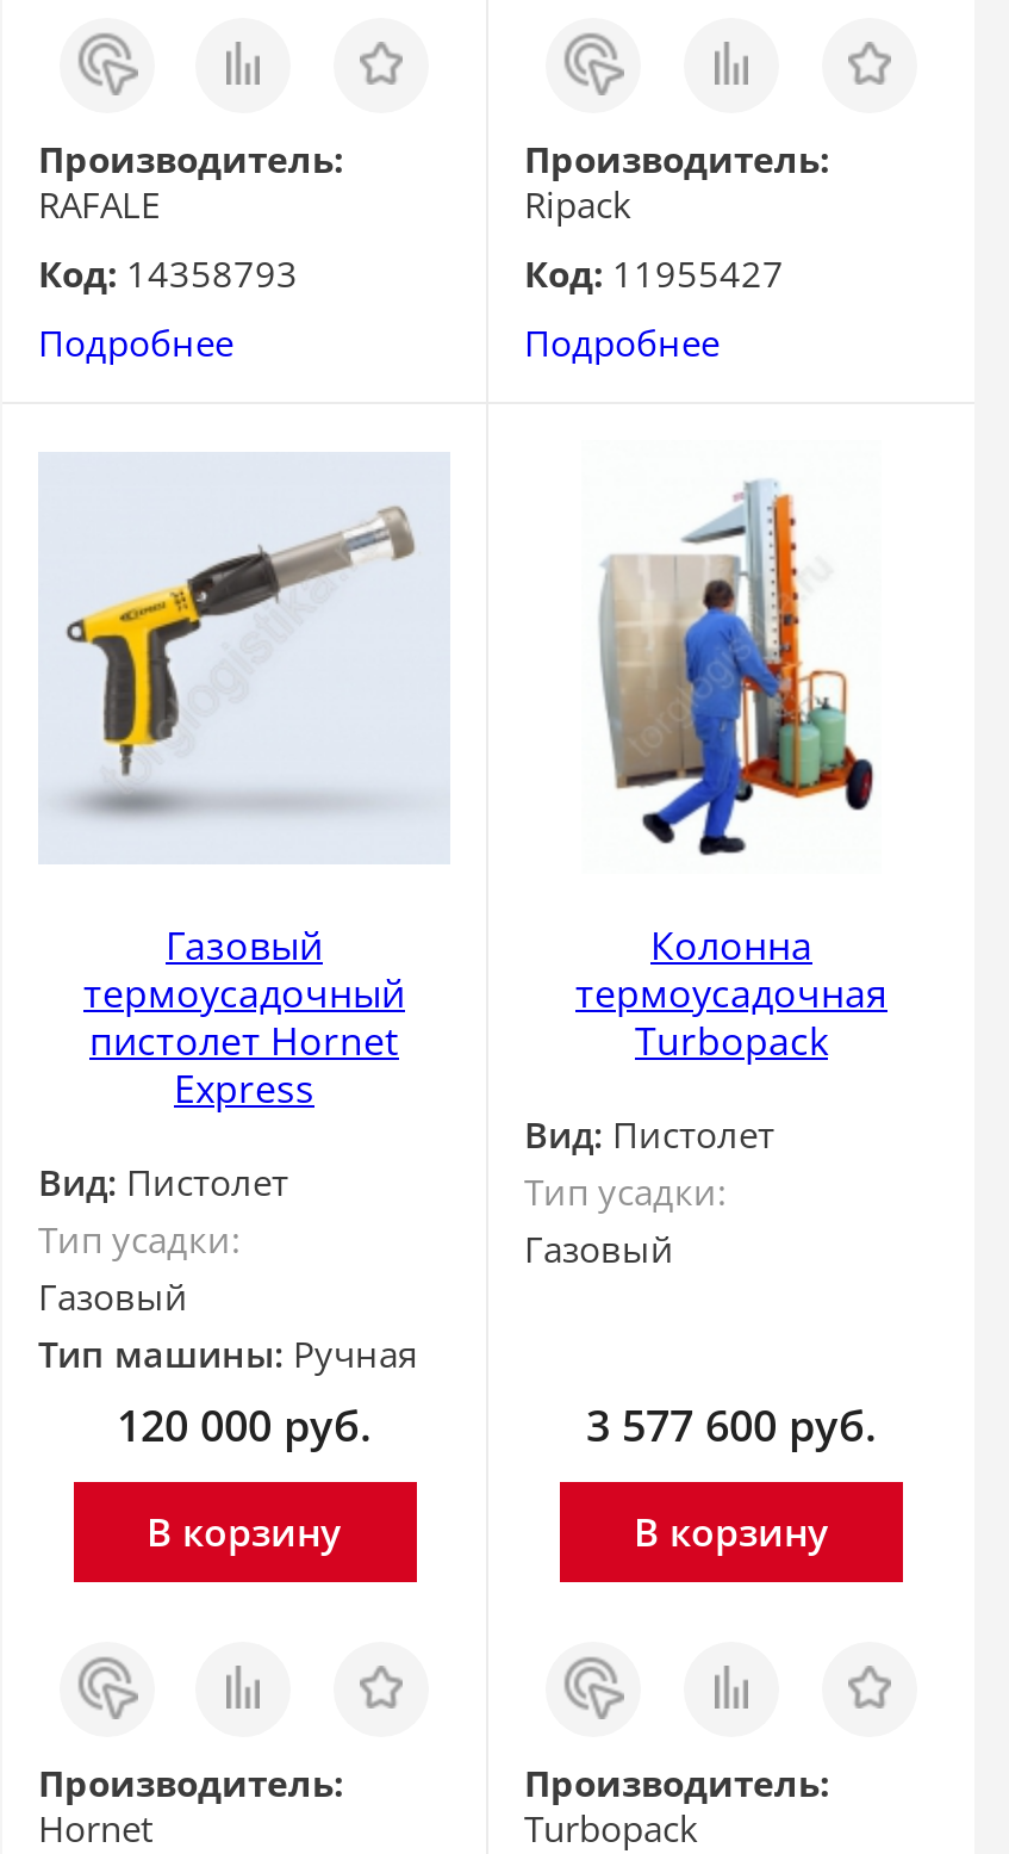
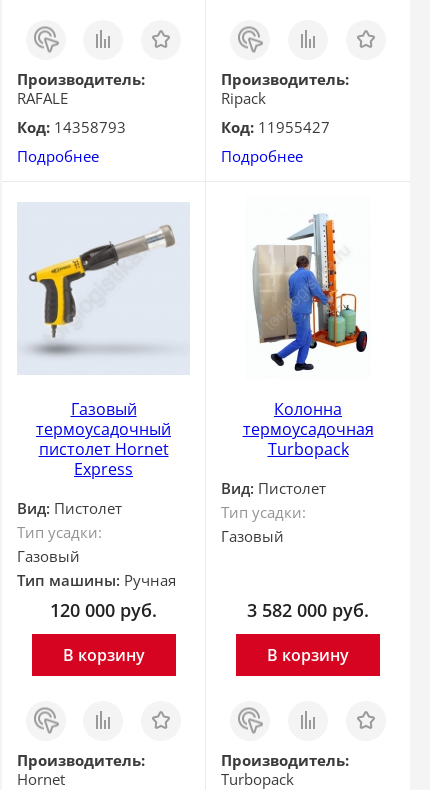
[586,1396,877,1453] 3 577 600 руб. -> [247,598,369,622] 3 582 000 руб.

